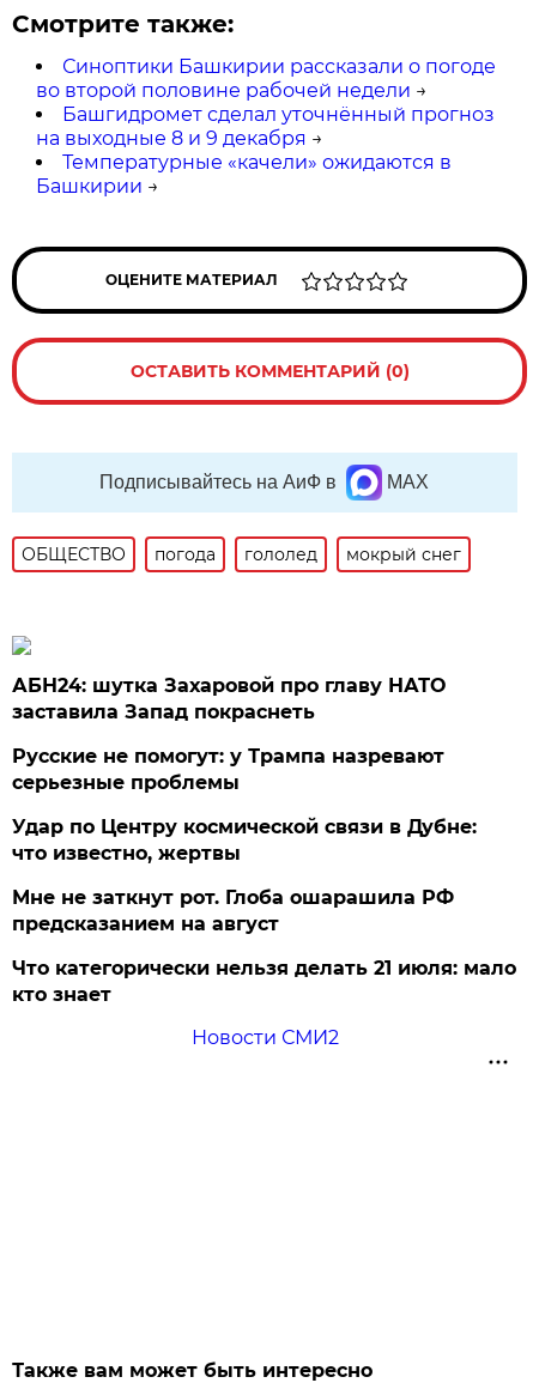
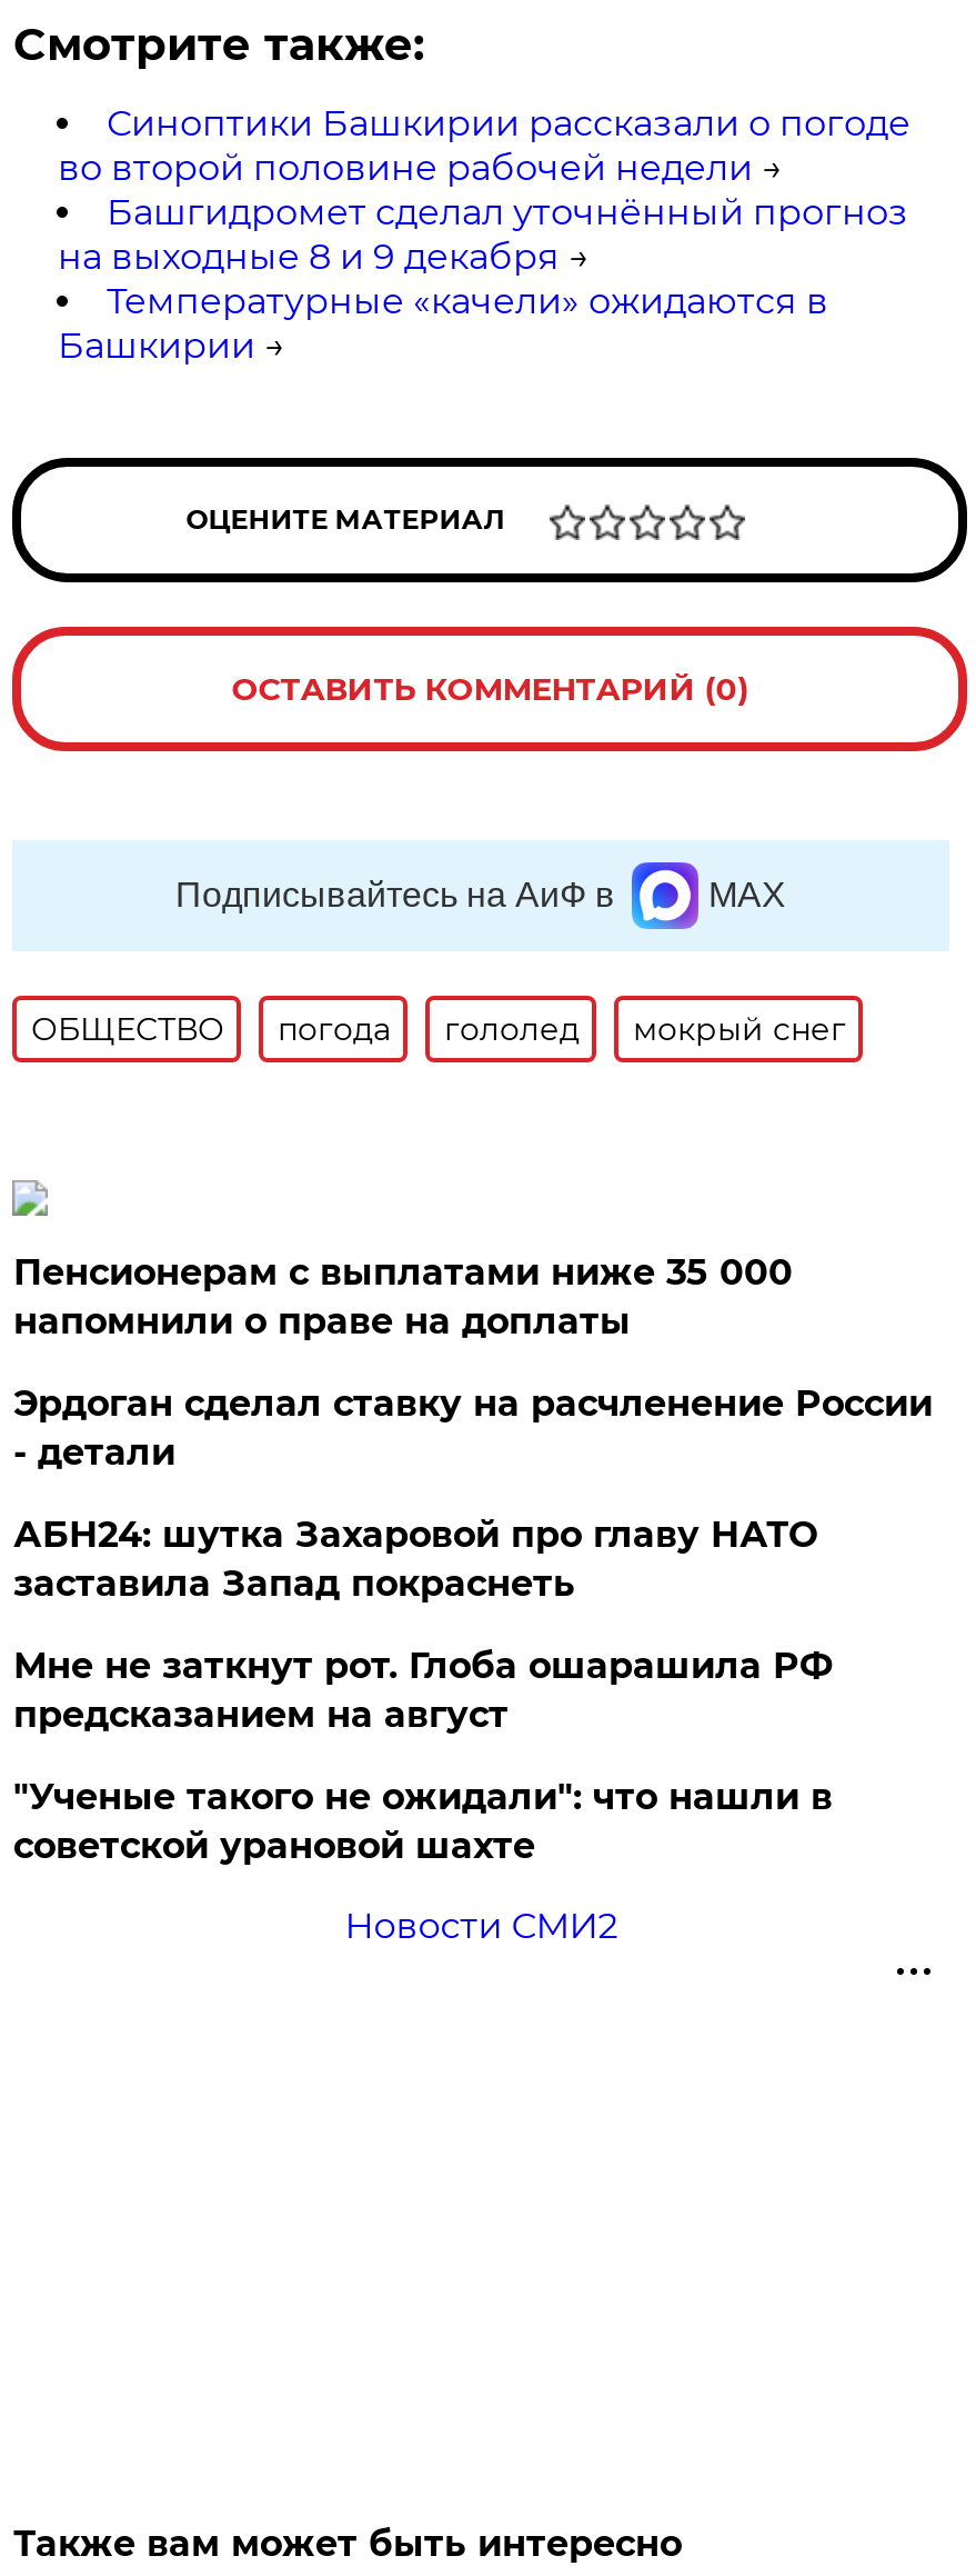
none -> [13,1251,932,1473] Пенсионерам с выплатами ниже 35 000 | напомнили о праве на доплаты | Эрдоган сделал ставку на расчленение России | - детали
moved [12,674,446,723] -> [13,1513,817,1604]: АБН24: шутка Захаровой про главу НАТО | заставила Запад покраснеть
[12,745,477,864] Русские не помогут: у Трампа назревают | серьезные проблемы | Удар по Центру космической связи в Дубне: | что известно, жертвы -> none
[12,957,517,1006] Что категорически нельзя делать 21 июля: мало | кто знает -> [13,1776,833,1867] "Ученые такого не ожидали": что нашли в | советской урановой шахте

